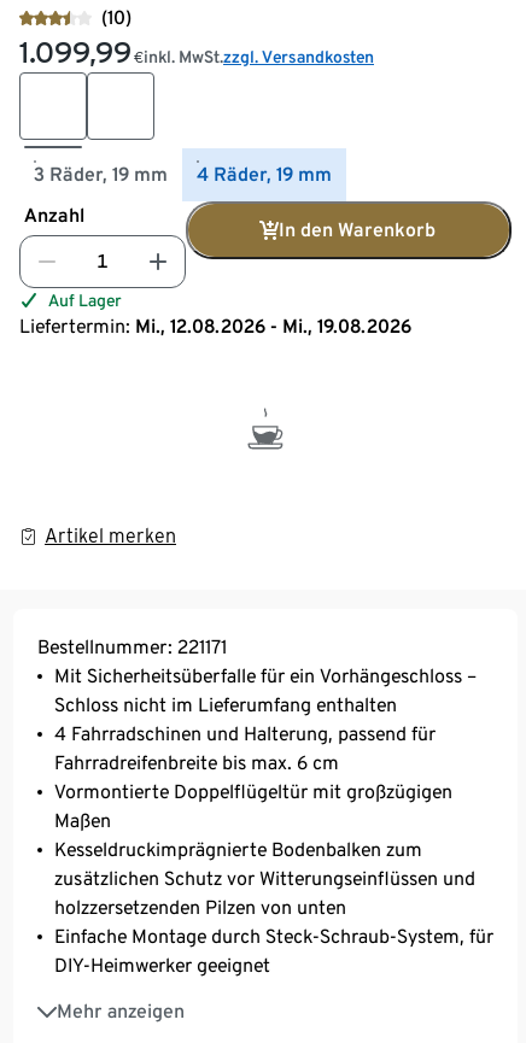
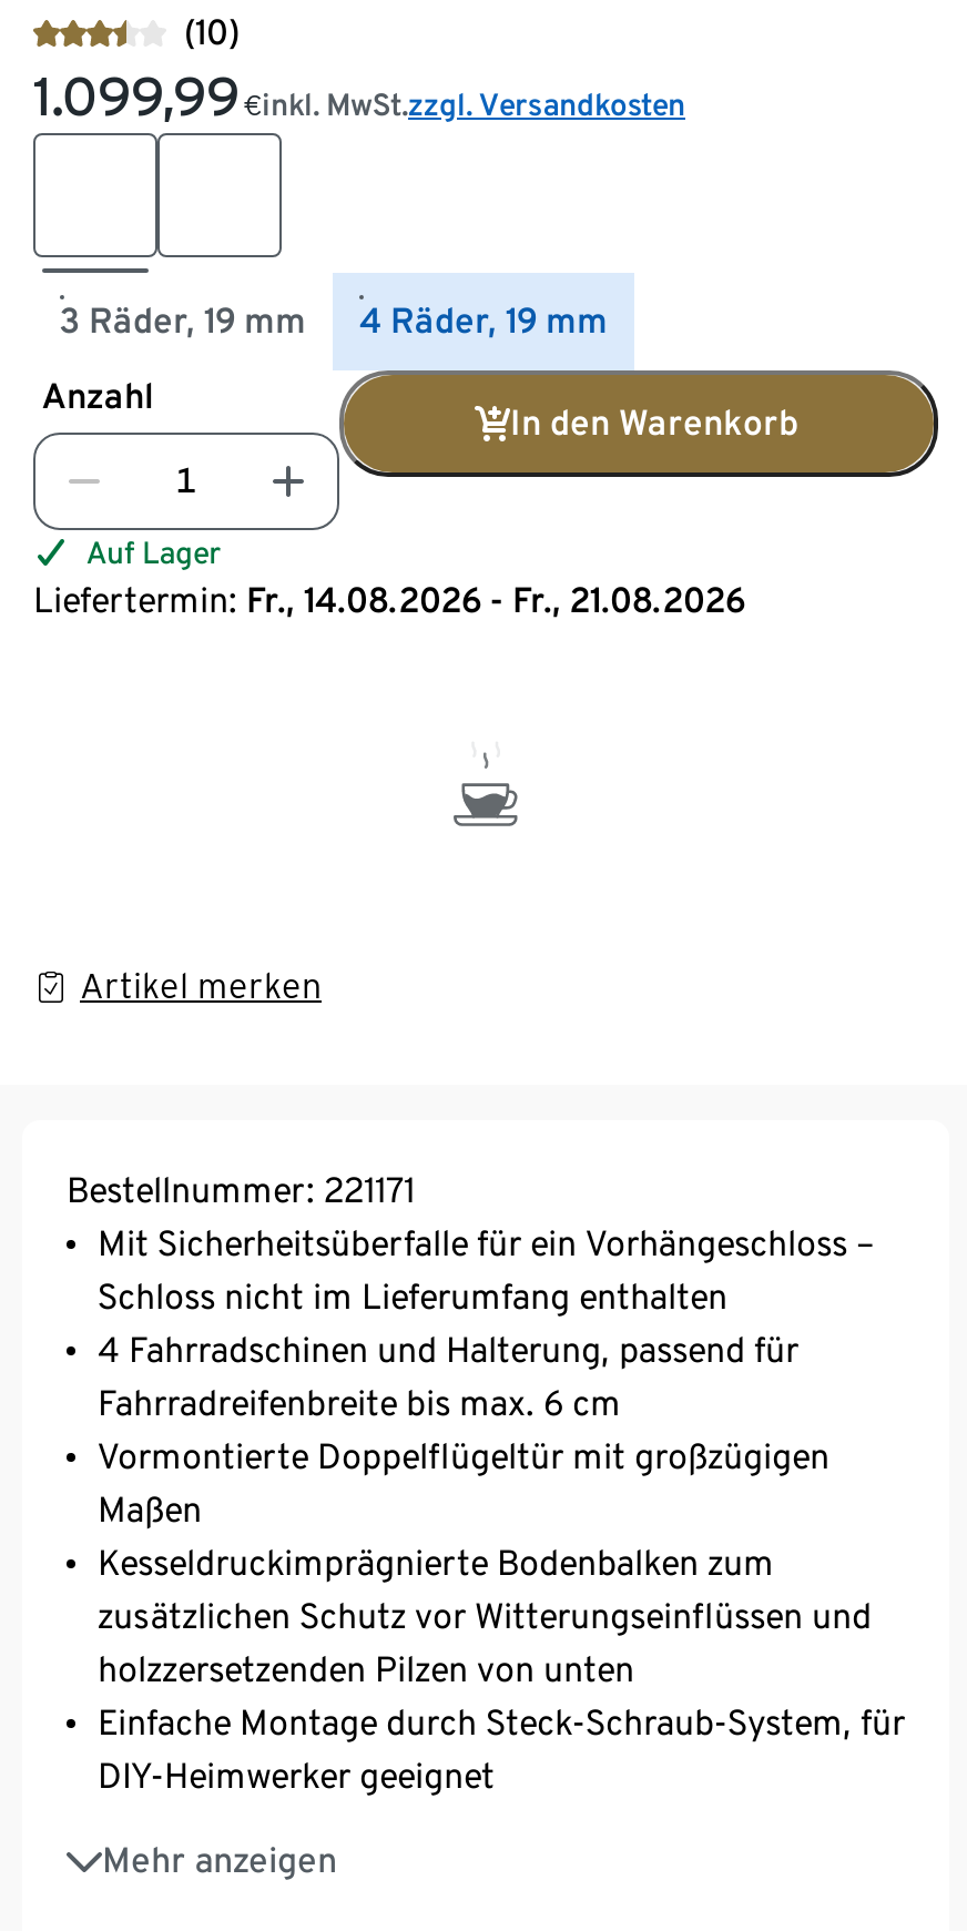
[19,314,411,337] Liefertermin: Mi., 12.08.2026 - Mi., 19.08.2026 -> [33,579,745,621] Liefertermin: Fr., 14.08.2026 - Fr., 21.08.2026

